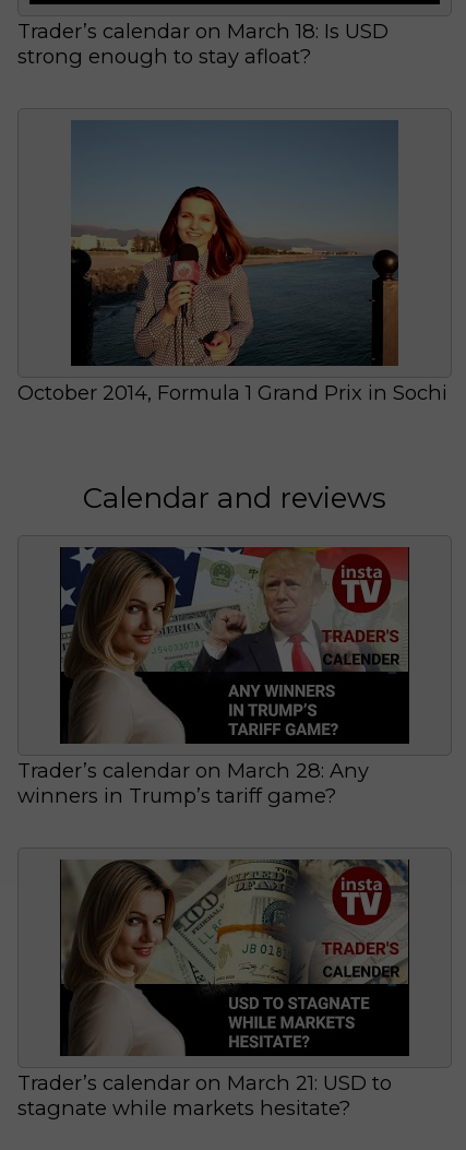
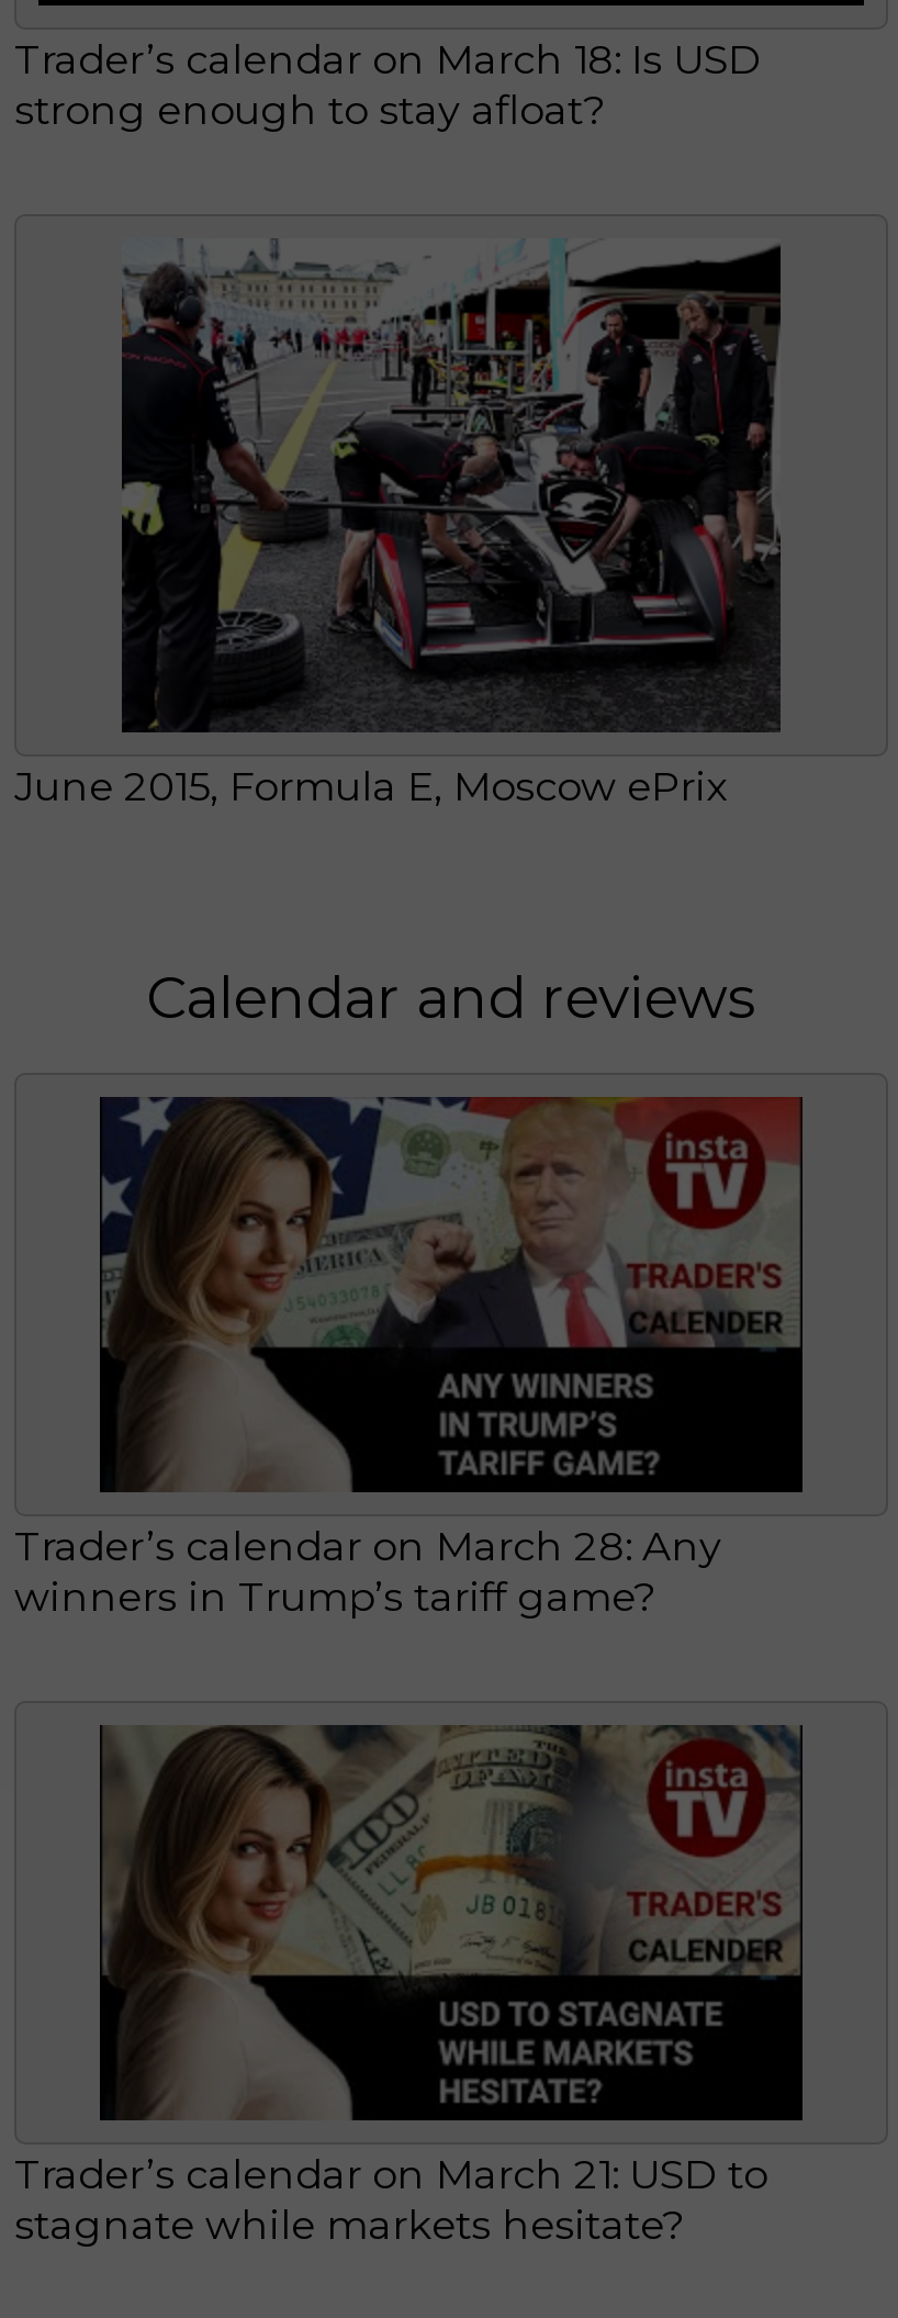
[17,119,447,405] [image] | October 2014, Formula 1 Grand Prix in Sochi -> [14,238,783,811] [image] | June 2015, Formula E, Moscow ePrix

